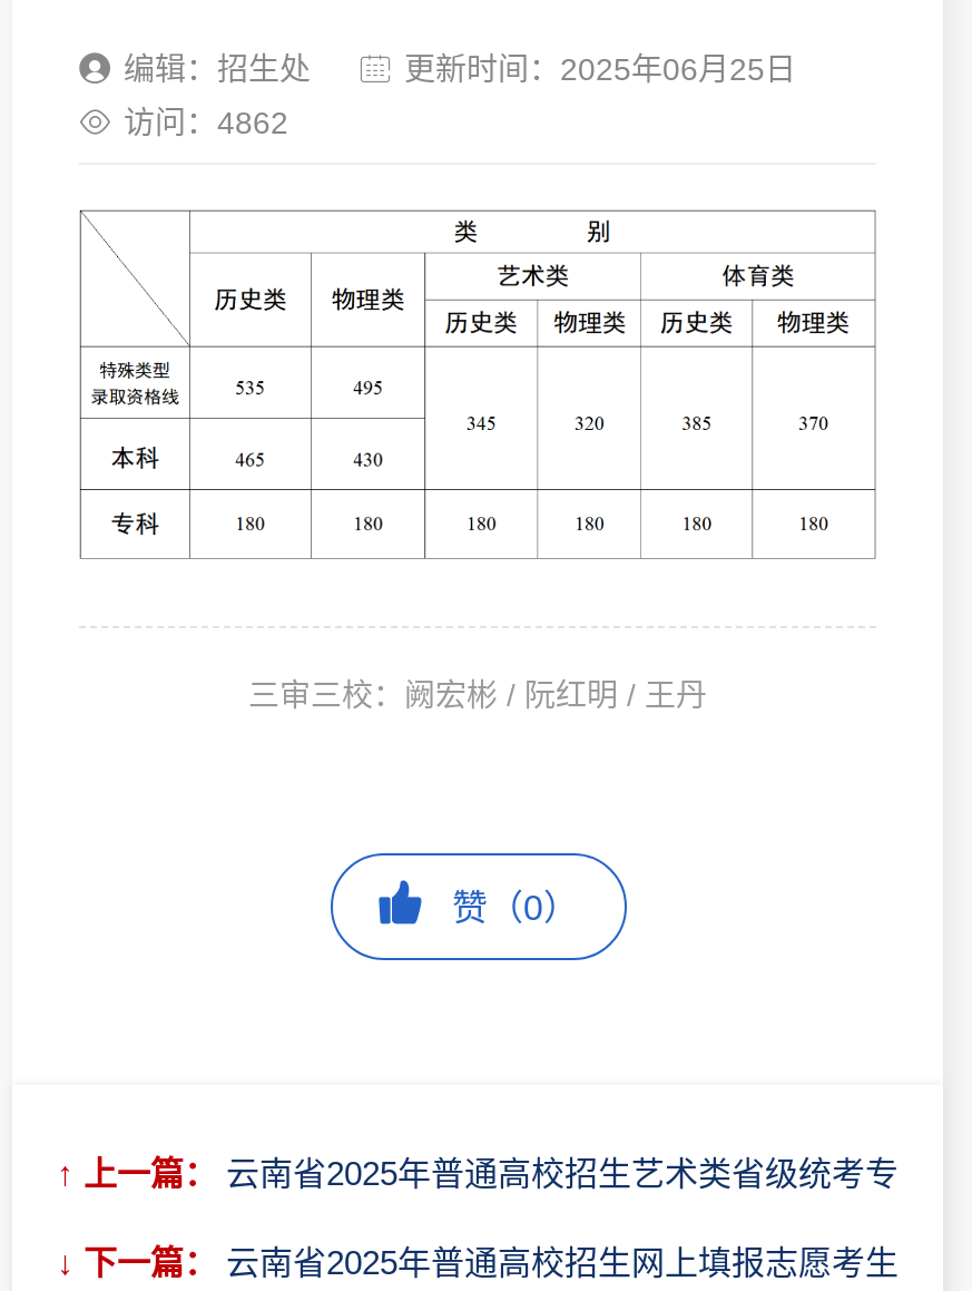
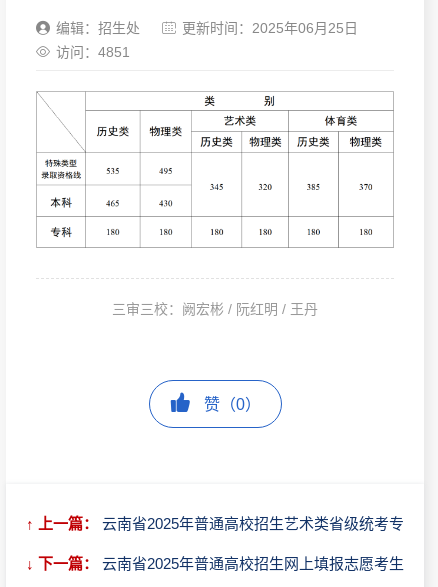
[124,104,288,139] 访问：4862 -> [56,43,130,59] 访问：4851

